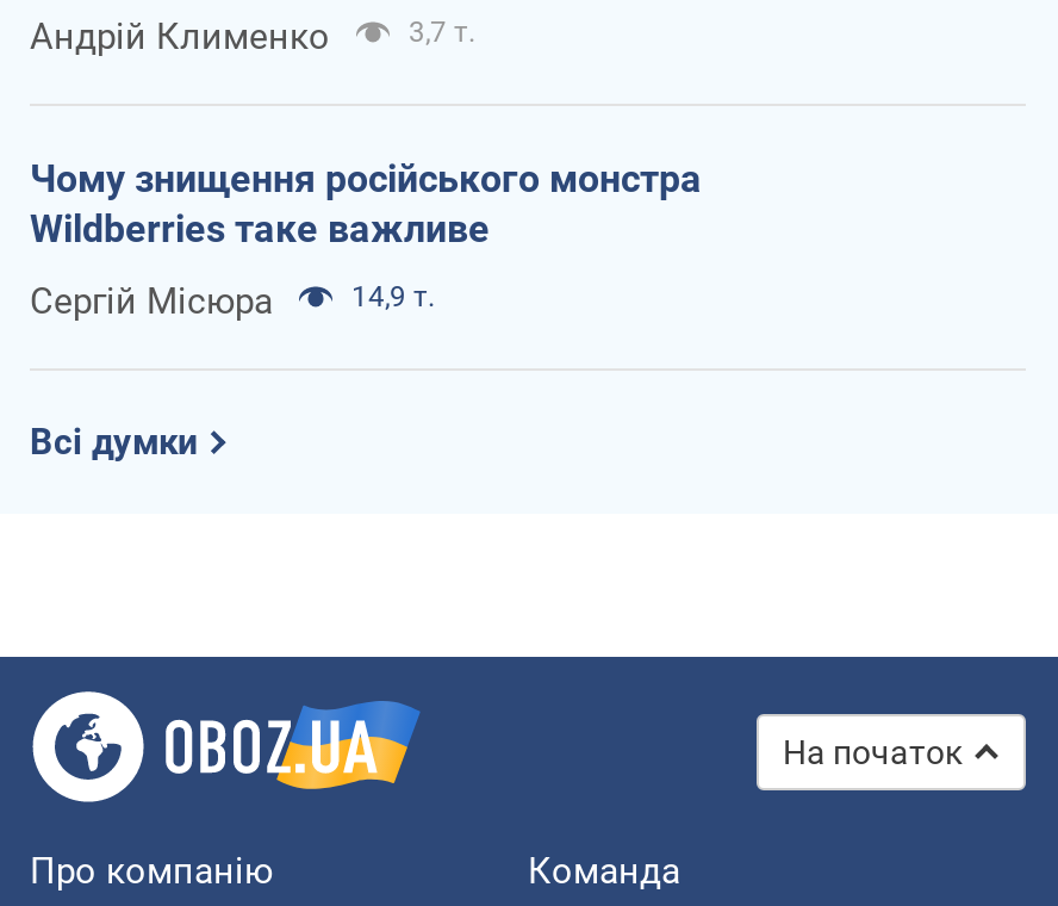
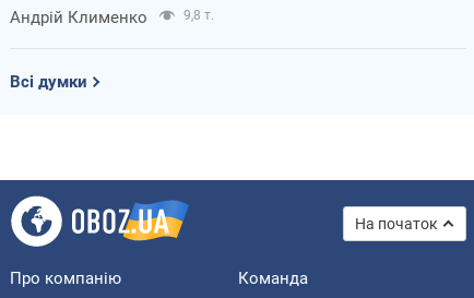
[30,15,702,322] 3,7 т. | Чому знищення російського монстра | Wildberries таке важливе | Сергій Місюра | 14,9 т. -> [183,7,214,23] 9,8 т.

